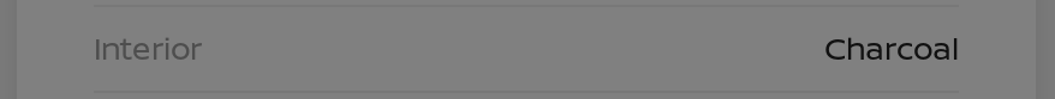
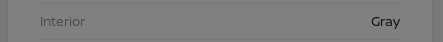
[824,26,959,69] Charcoal -> [371,12,400,30] Gray

